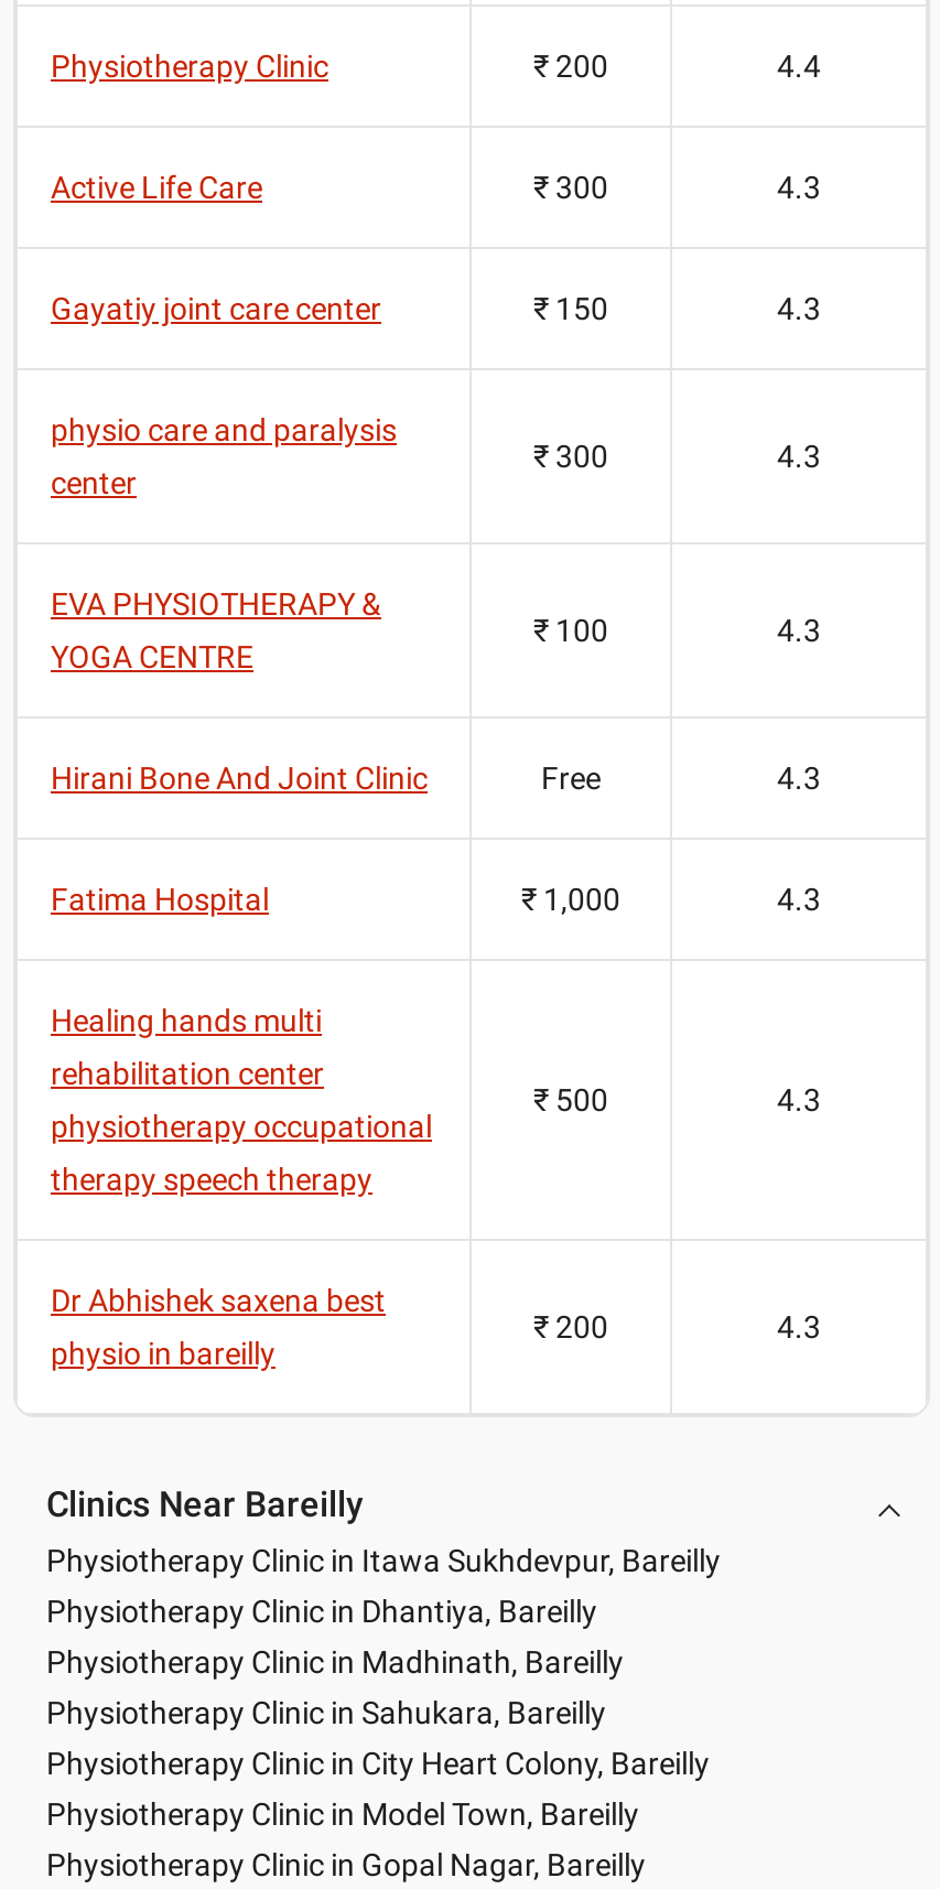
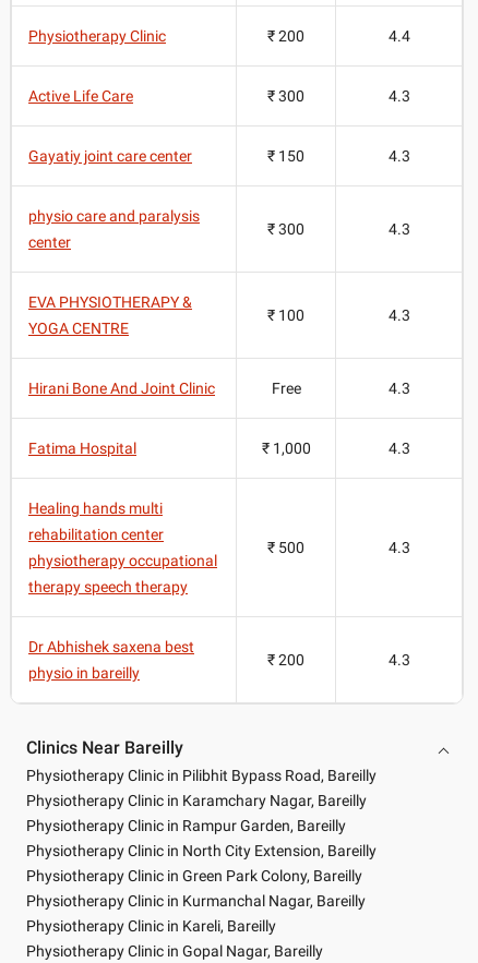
[46,1542,721,1831] Physiotherapy Clinic in Itawa Sukhdevpur, Bareilly | Physiotherapy Clinic in Dhantiya, Bareilly | Physiotherapy Clinic in Madhinath, Bareilly | Physiotherapy Clinic in Sahukara, Bareilly | Physiotherapy Clinic in City Heart Colony, Bareilly | Physiotherapy Clinic in Model Town, Bareilly -> [26,766,377,934] Physiotherapy Clinic in Pilibhit Bypass Road, Bareilly | Physiotherapy Clinic in Karamchary Nagar, Bareilly | Physiotherapy Clinic in Rampur Garden, Bareilly | Physiotherapy Clinic in North City Extension, Bareilly | Physiotherapy Clinic in Green Park Colony, Bareilly | Physiotherapy Clinic in Kurmanchal Nagar, Bareilly | Physiotherapy Clinic in Kareli, Bareilly

